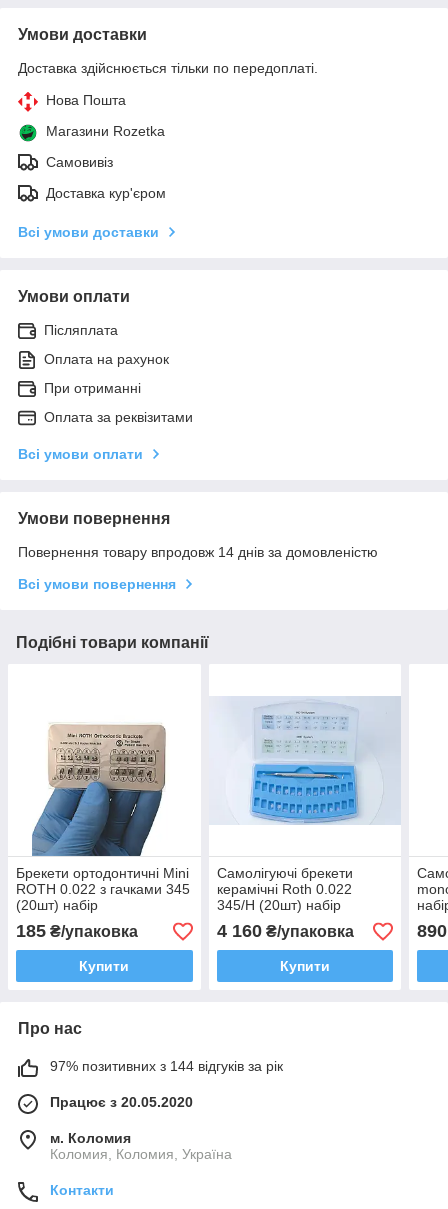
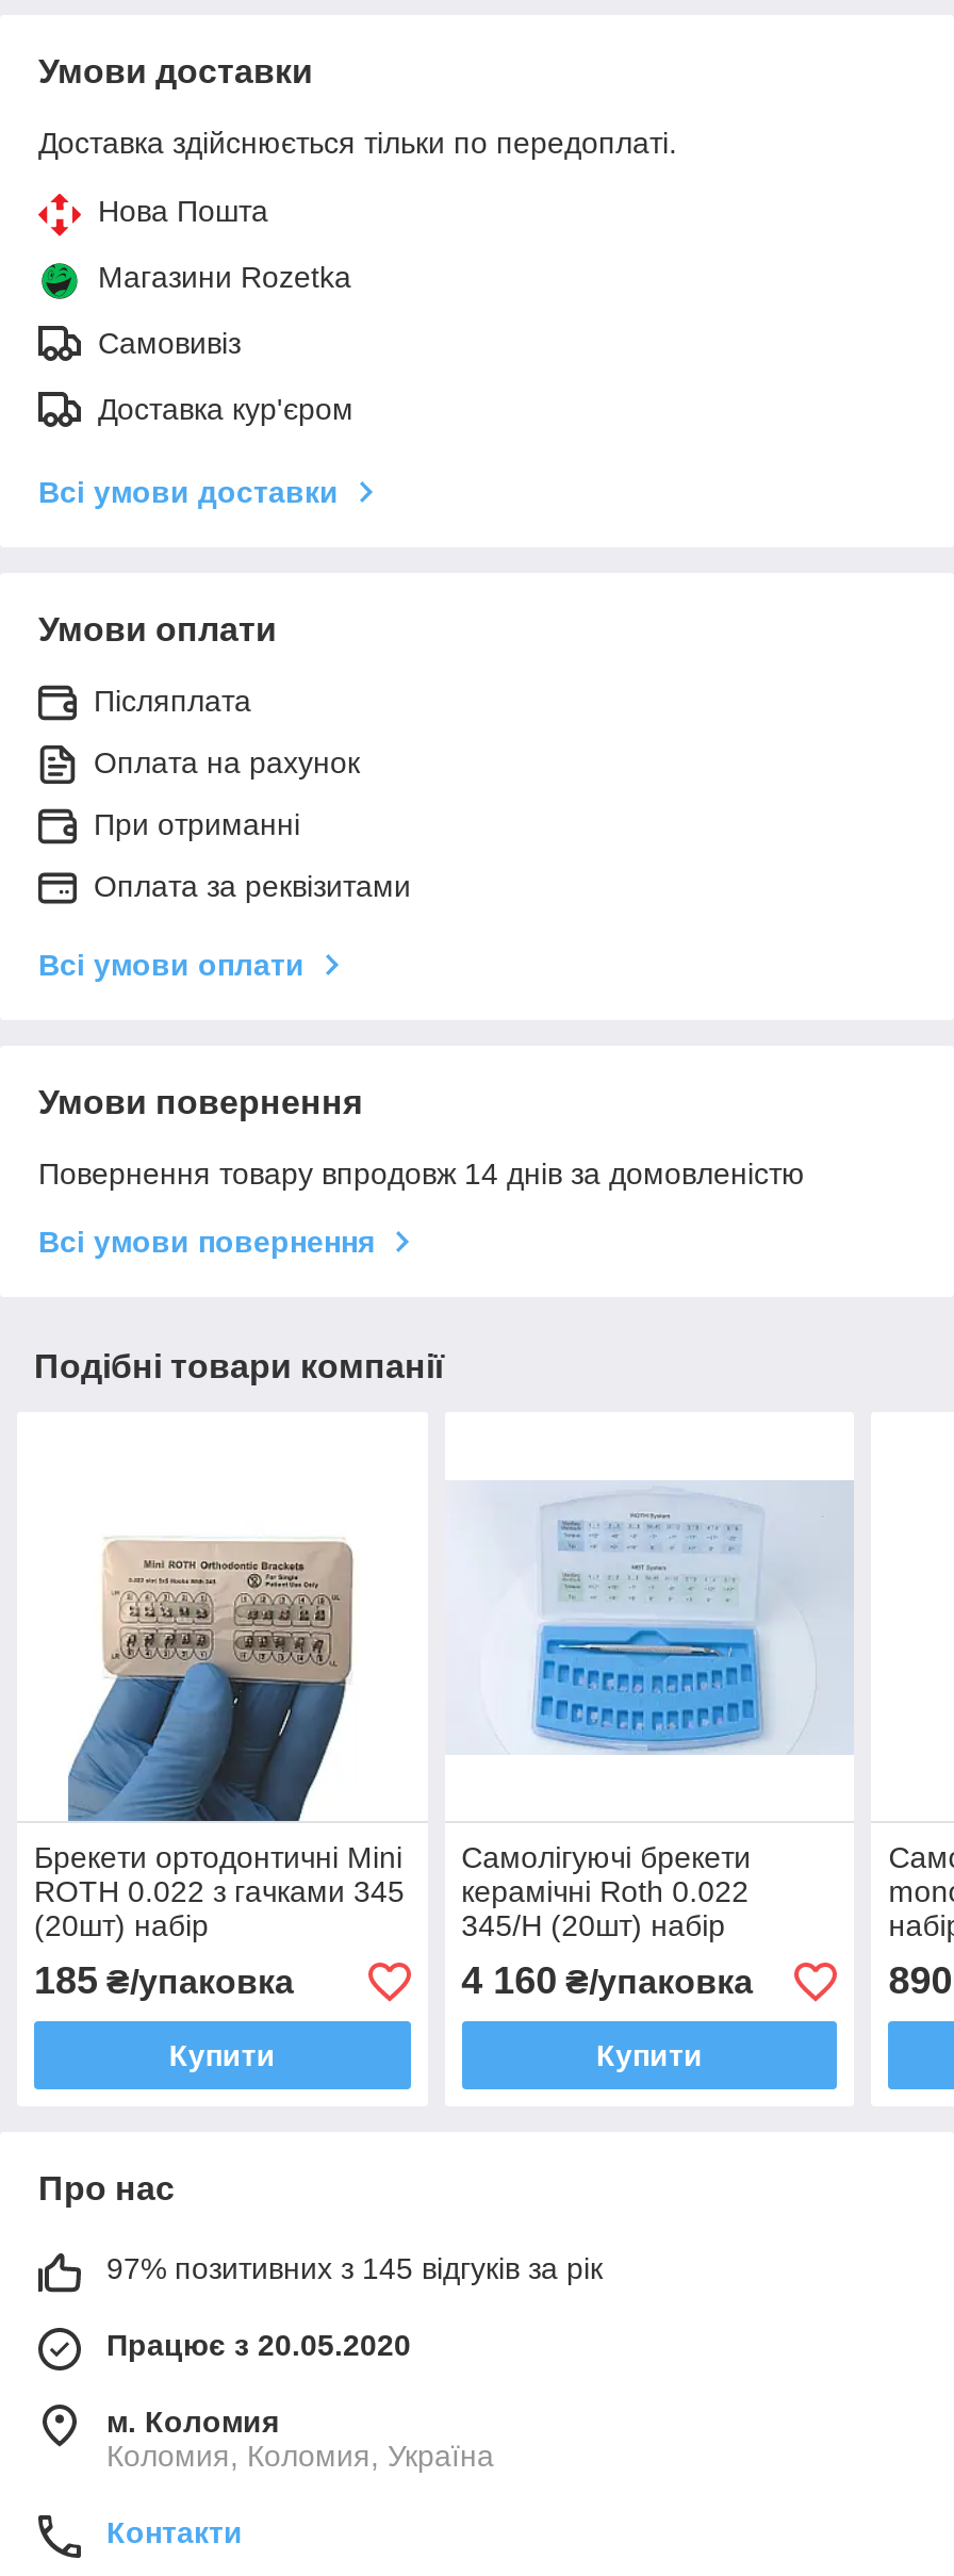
[50,1058,283,1074] 97% позитивних з 144 відгуків за рік -> [106,2252,603,2286] 97% позитивних з 145 відгуків за рік

